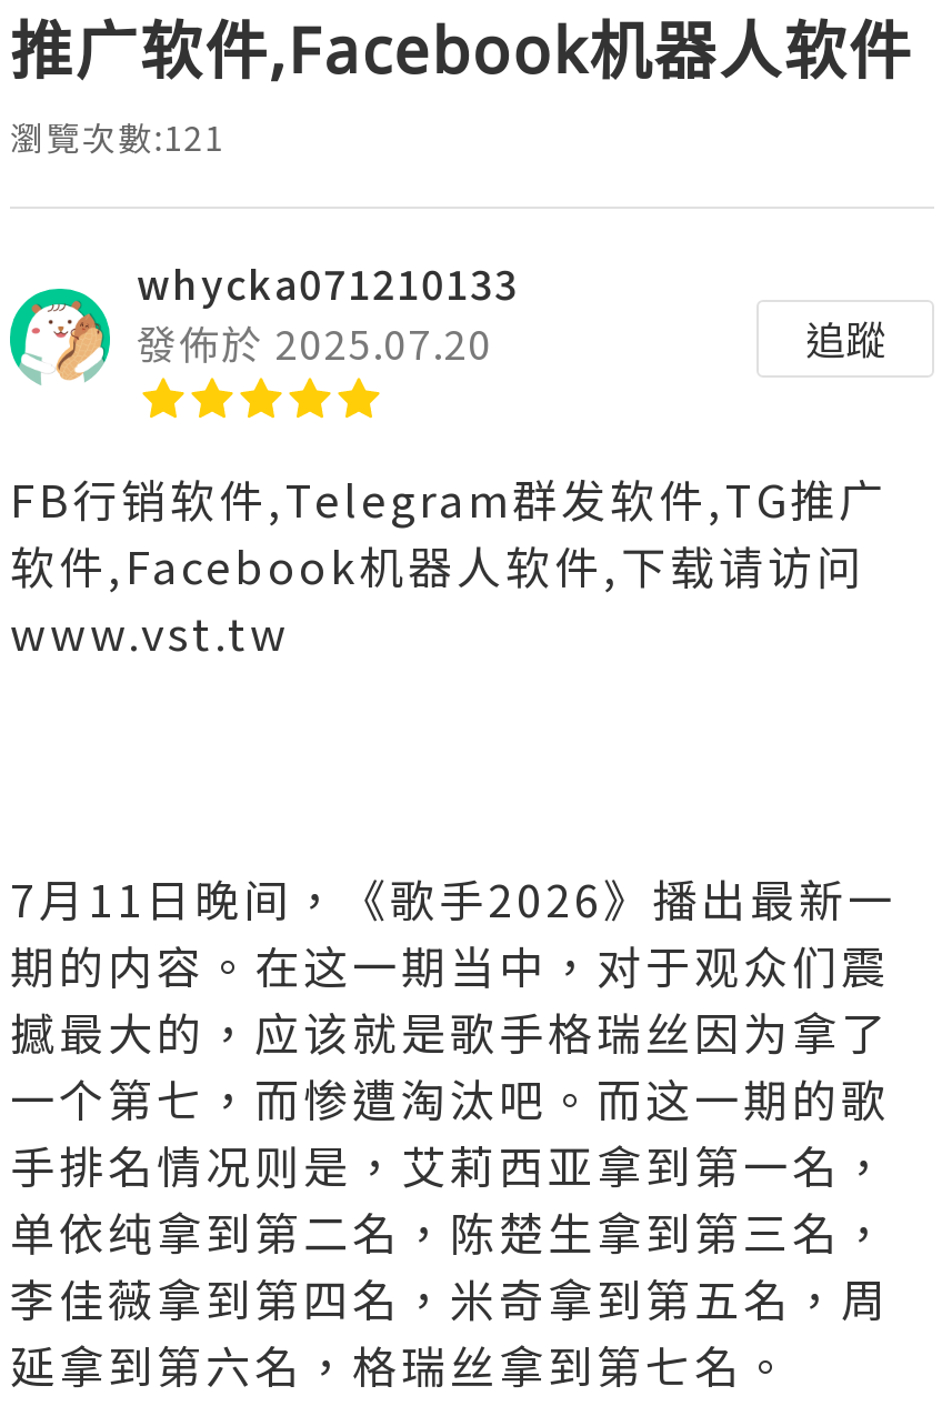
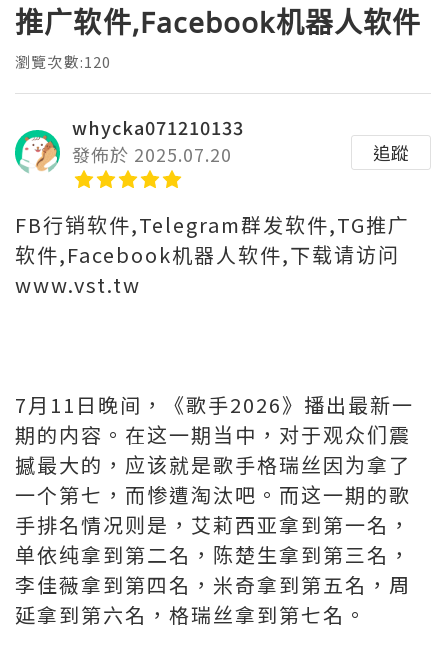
[10,114,225,160] 瀏覽次數:121 -> [15,51,112,72] 瀏覽次數:120

